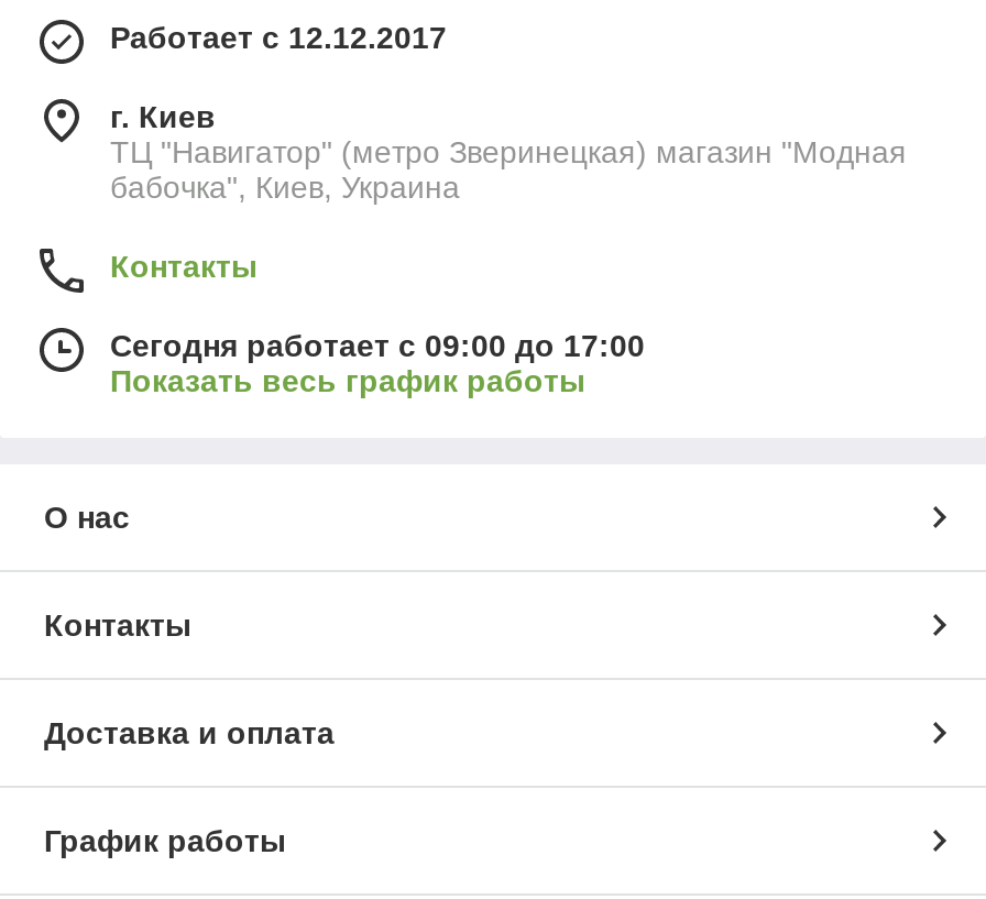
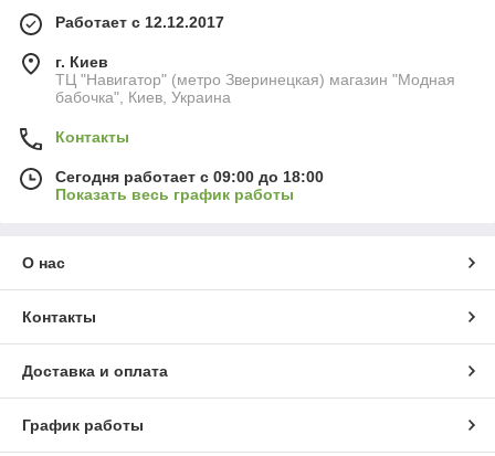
[110,327,645,363] Сегодня работает с 09:00 до 17:00 -> [55,168,324,185] Сегодня работает с 09:00 до 18:00

